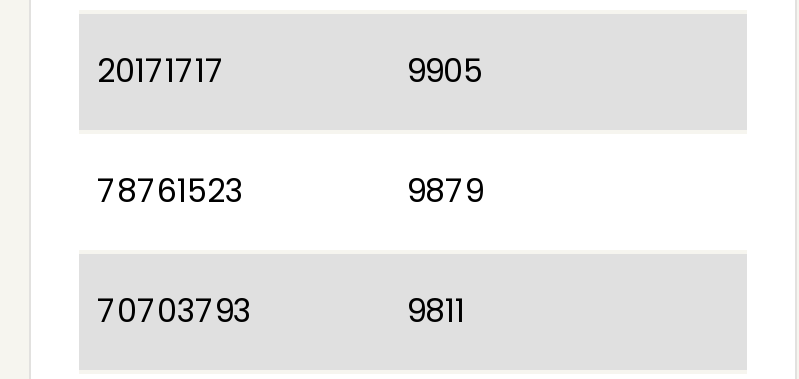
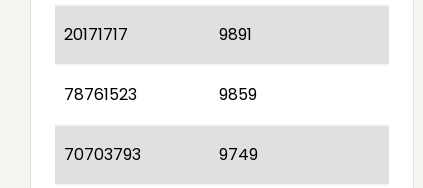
[407,48,483,94] 9905 -> [219,23,252,46] 9891
[407,168,483,214] 9879 -> [219,83,257,106] 9859
[407,288,465,334] 9811 -> [219,143,258,166] 9749

